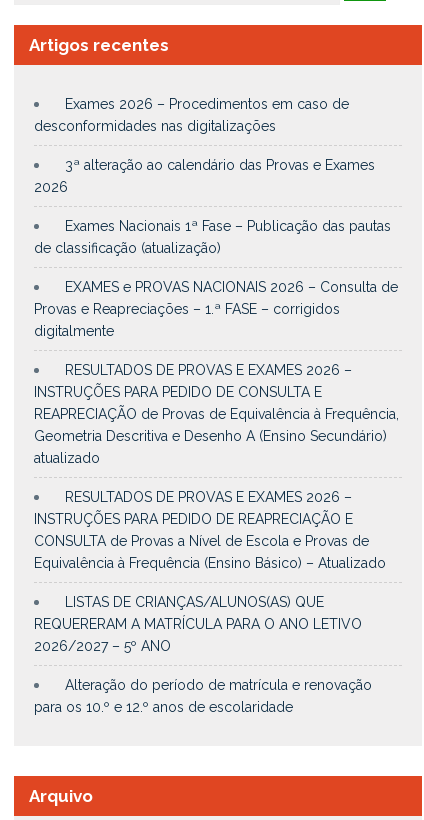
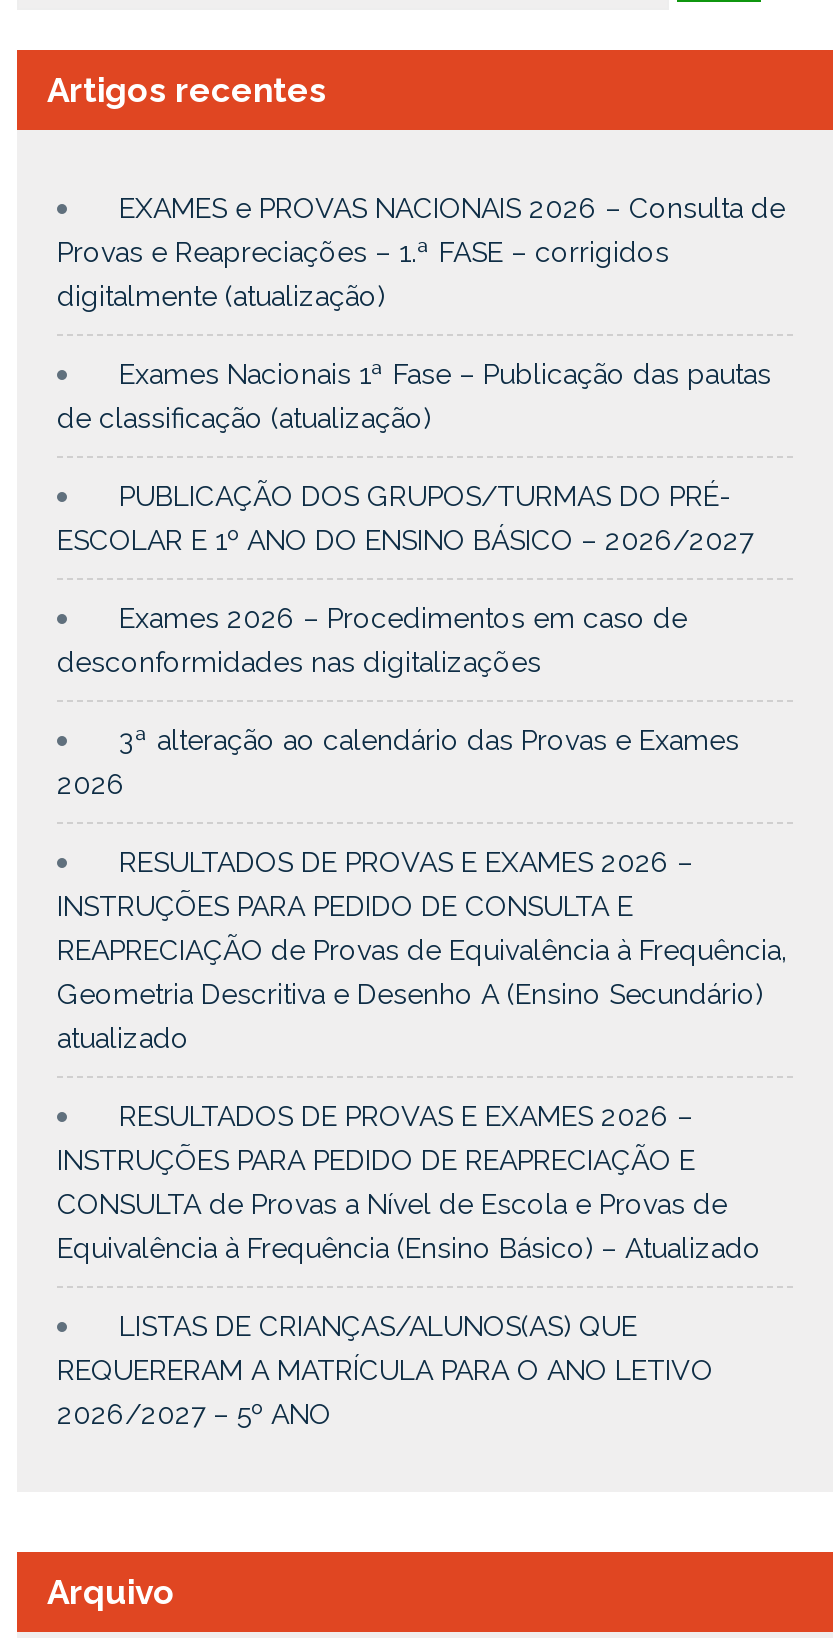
none -> [57,279,753,555] digitalmente (atualização) | PUBLICAÇÃO DOS GRUPOS/TURMAS DO PRÉ- | ESCOLAR E 1º ANO DO ENSINO BÁSICO – 2026/2027
moved [34,96,375,195] -> [57,601,739,799]: Exames 2026 – Procedimentos em caso de | desconformidades nas digitalizações | 3ª alteração ao calendário das Provas e Exames | 2026
moved [34,218,398,317] -> [57,191,785,433]: Exames Nacionais 1ª Fase – Publicação das pautas | de classificação (atualização) | EXAMES e PROVAS NACIONAIS 2026 – Consulta de | Provas e Reapreciações – 1.ª FASE – corrigidos
[34,323,114,339] digitalmente -> none
moved [34,362,399,654] -> [57,845,787,1429]: RESULTADOS DE PROVAS E EXAMES 2026 – | INSTRUÇÕES PARA PEDIDO DE CONSULTA E | REAPRECIAÇÃO de Provas de Equivalência à Frequência, | ... | REQUERERAM A MATRÍCULA PARA O ANO LETIVO | 2026/2027 – 5º ANO
[34,677,372,715] Alteração do período de matrícula e renovação | para os 10.º e 12.º anos de escolaridade -> none

